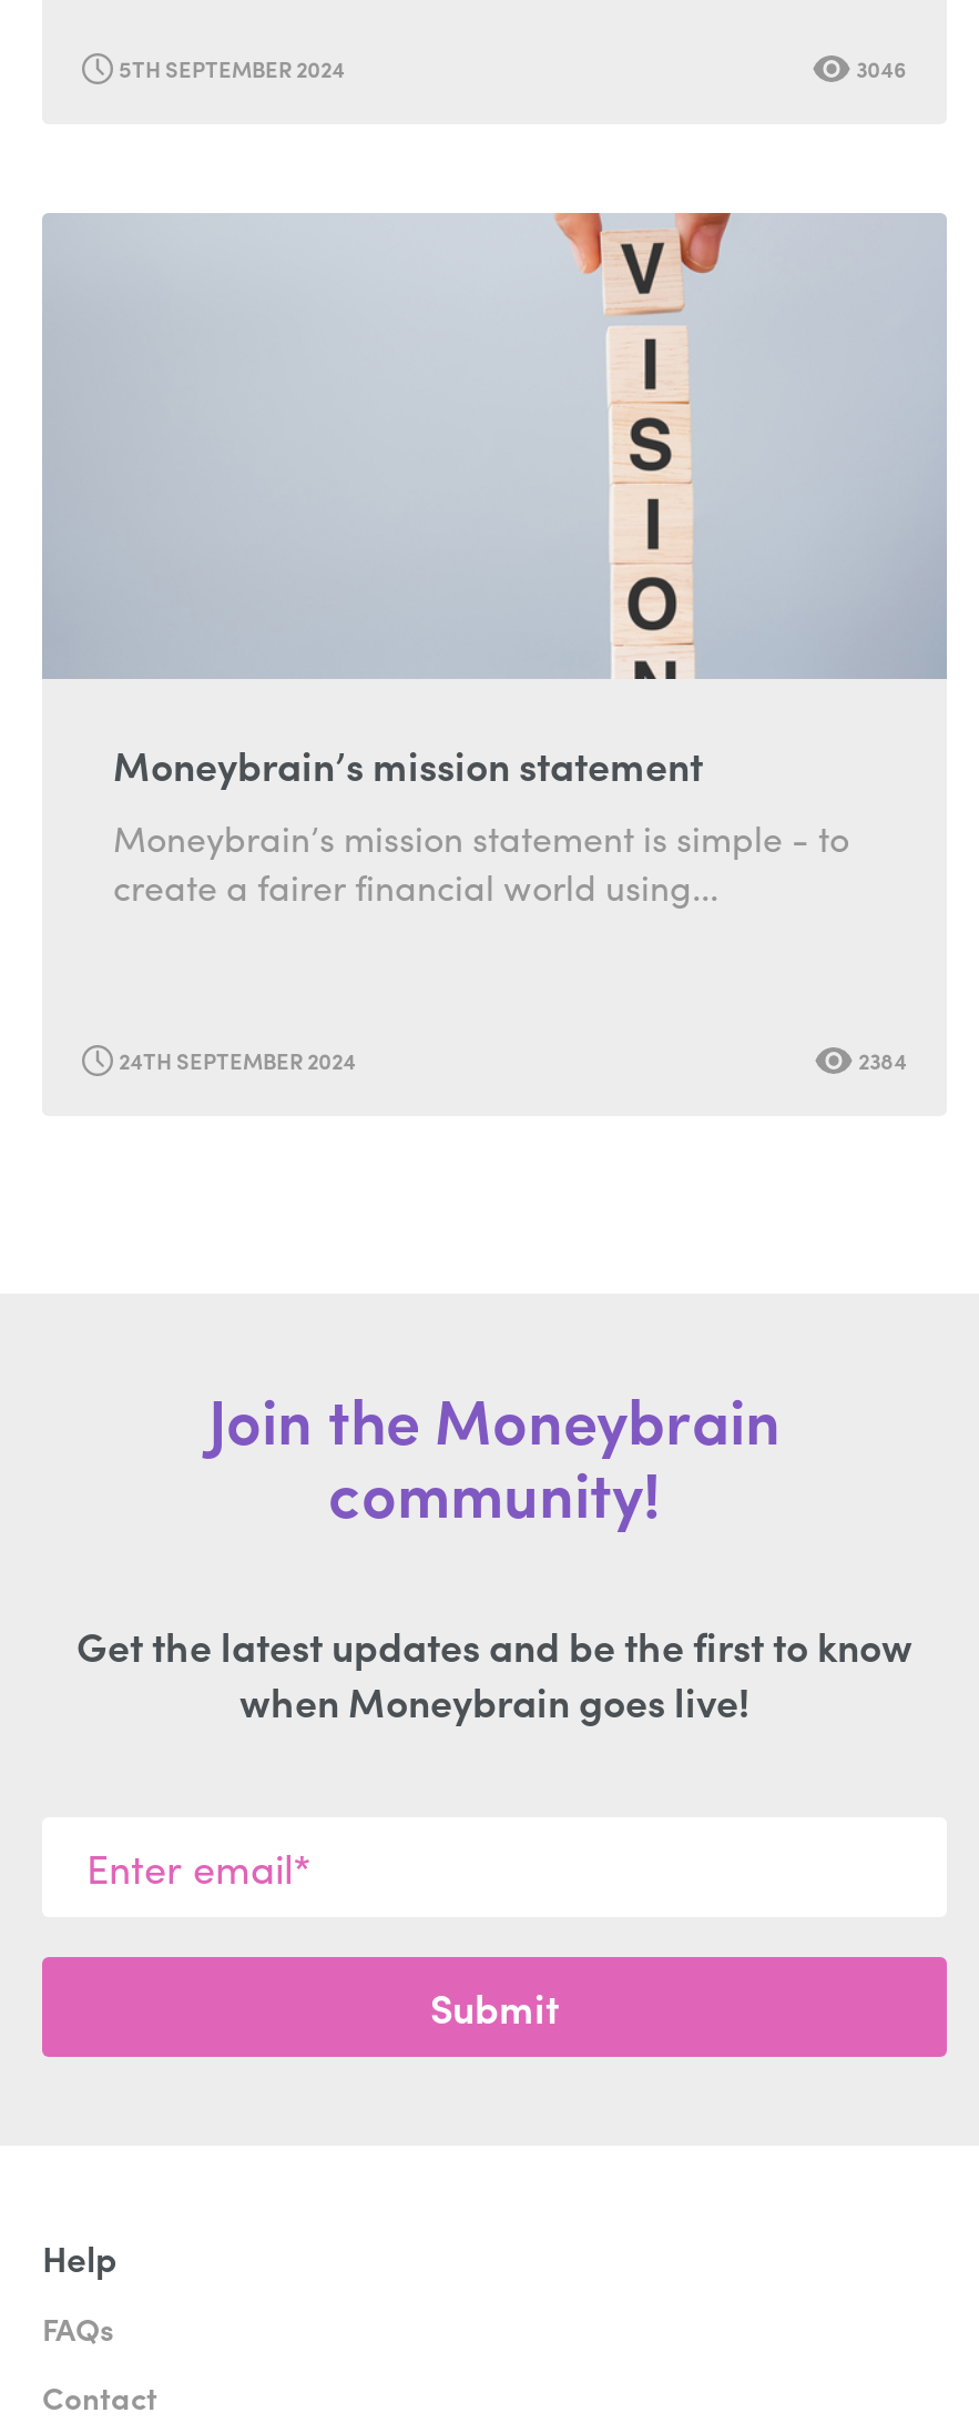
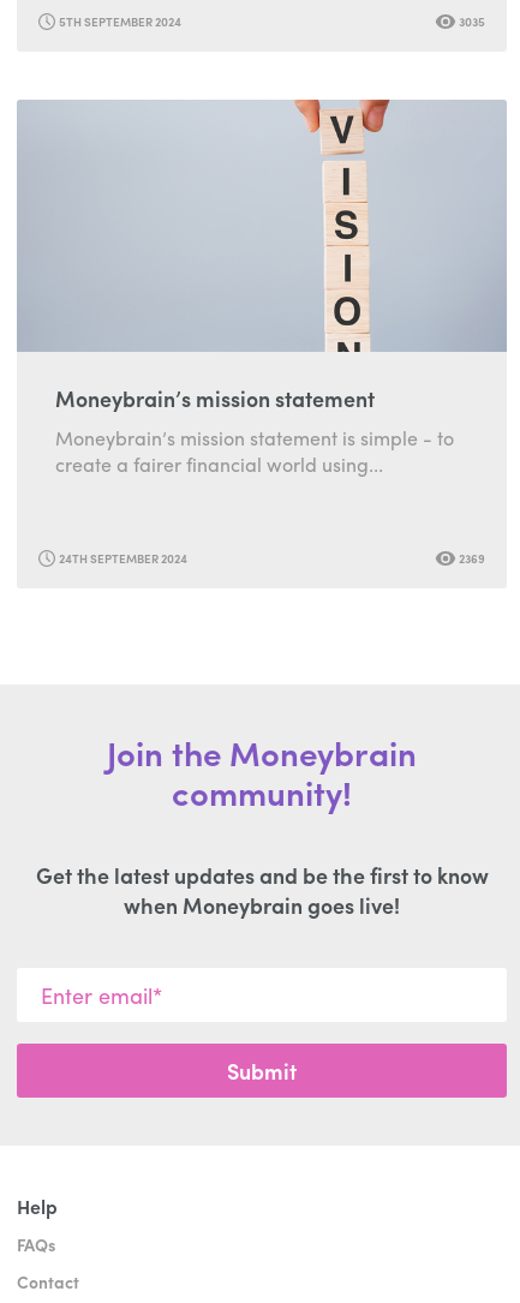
[856,53,907,84] 3046 -> [459,13,485,30] 3035
[858,1045,907,1076] 2384 -> [459,550,485,567] 2369

